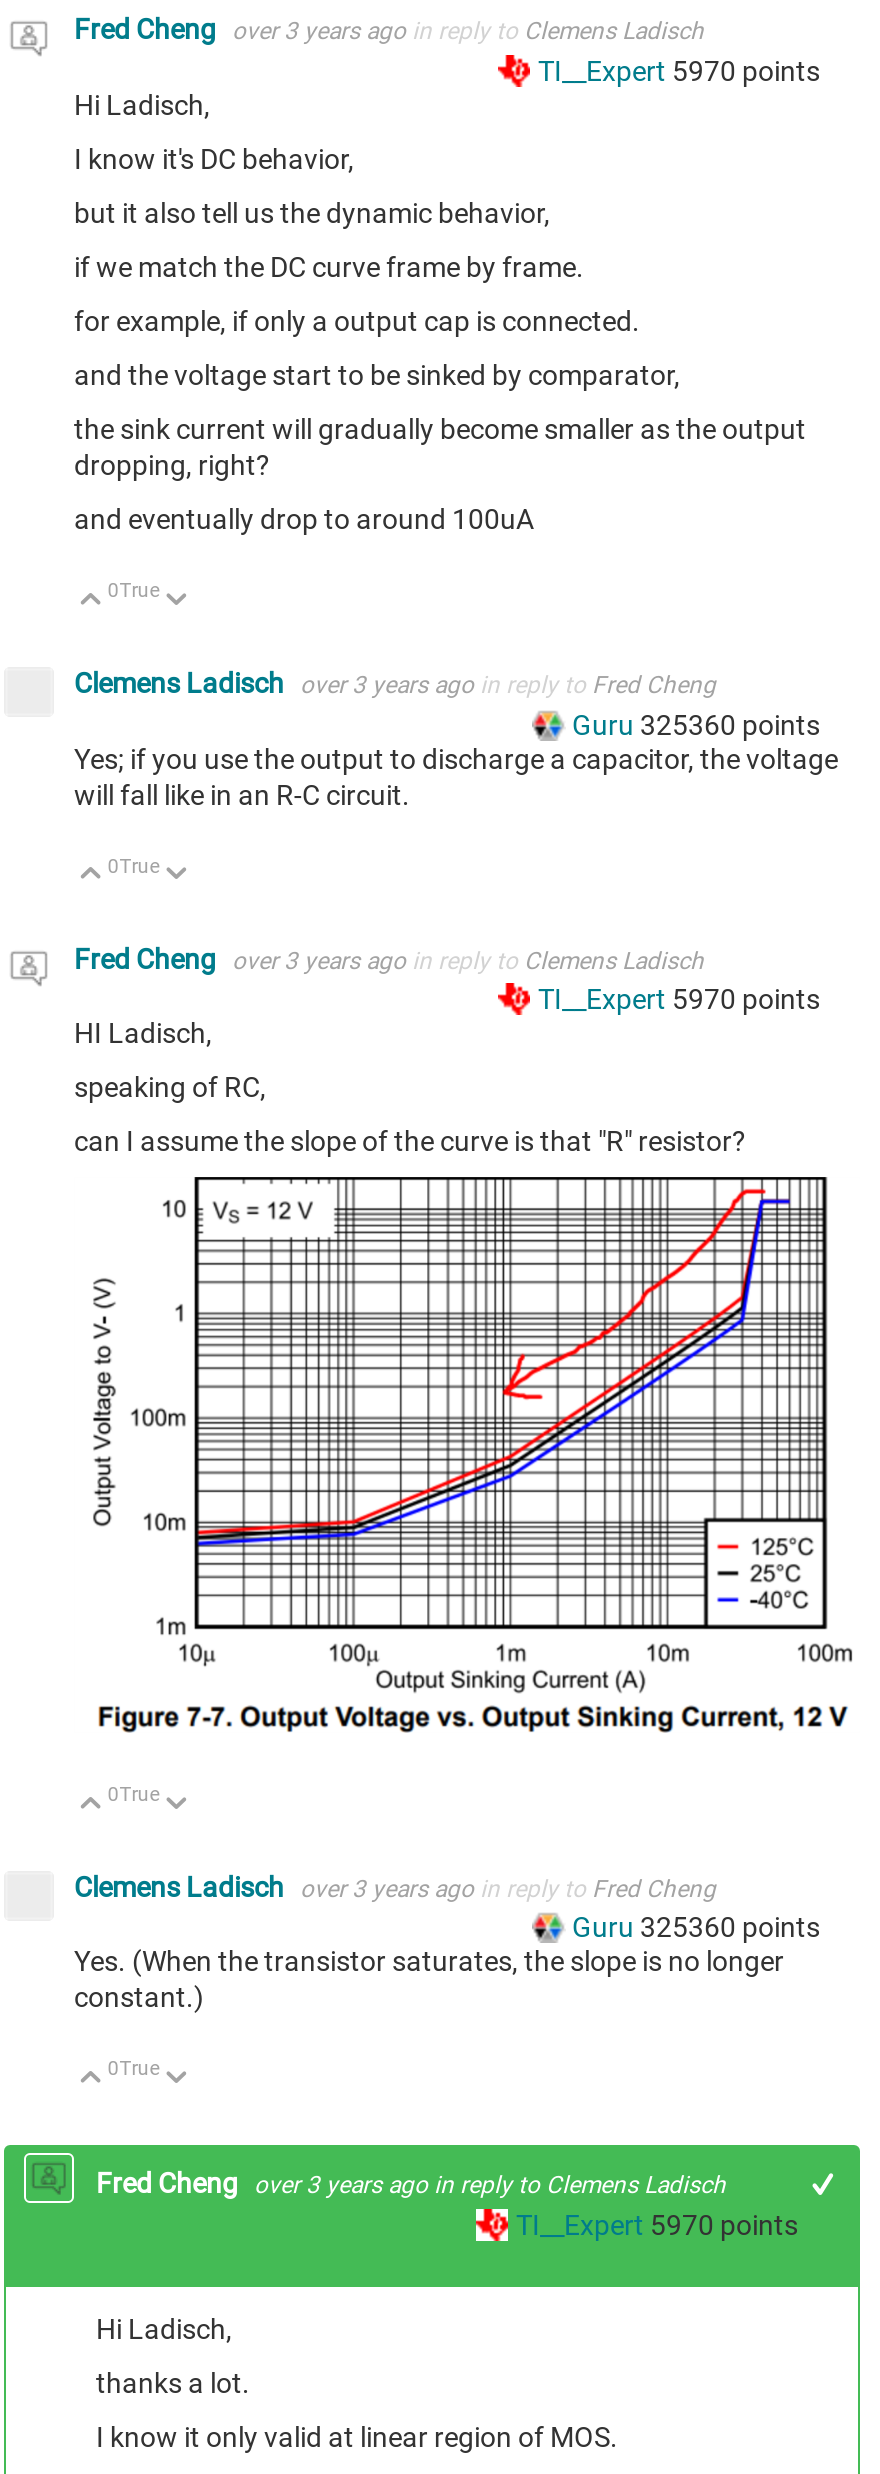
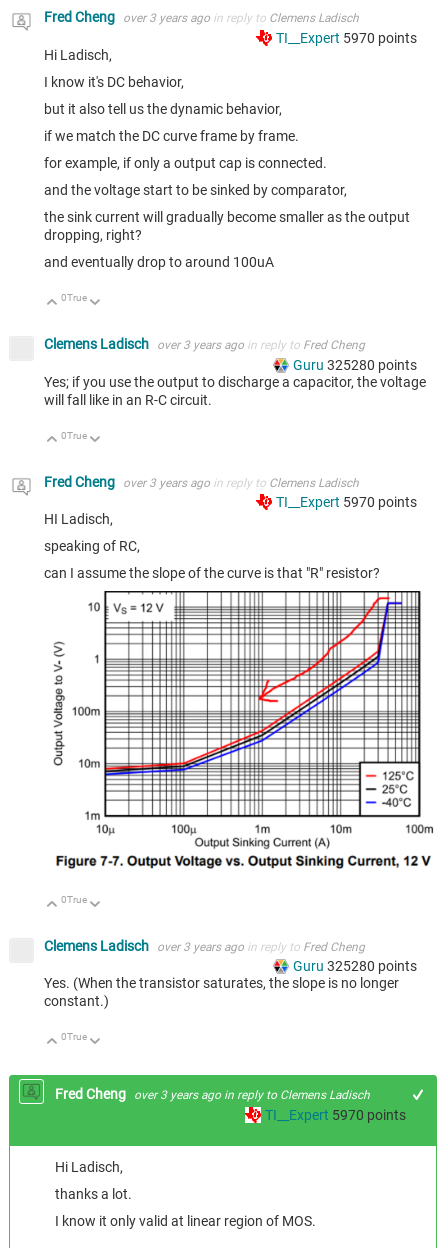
[572,708,820,740] Guru 325360 points -> [293,357,417,373] Guru 325280 points
[572,1912,820,1944] Guru 325360 points -> [293,958,417,974] Guru 325280 points

